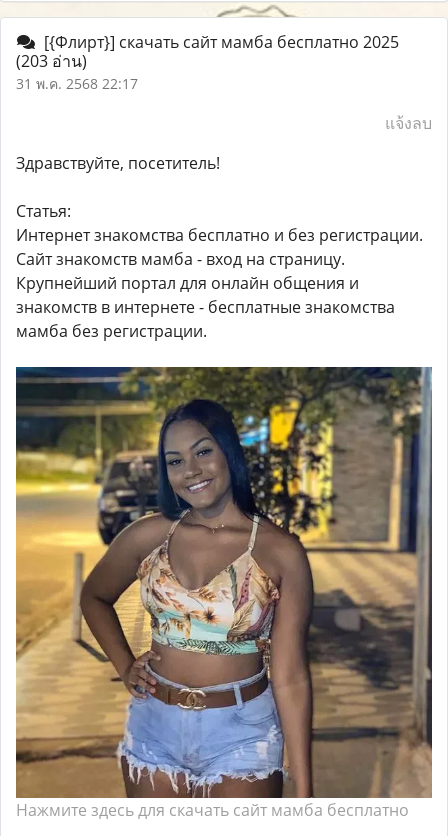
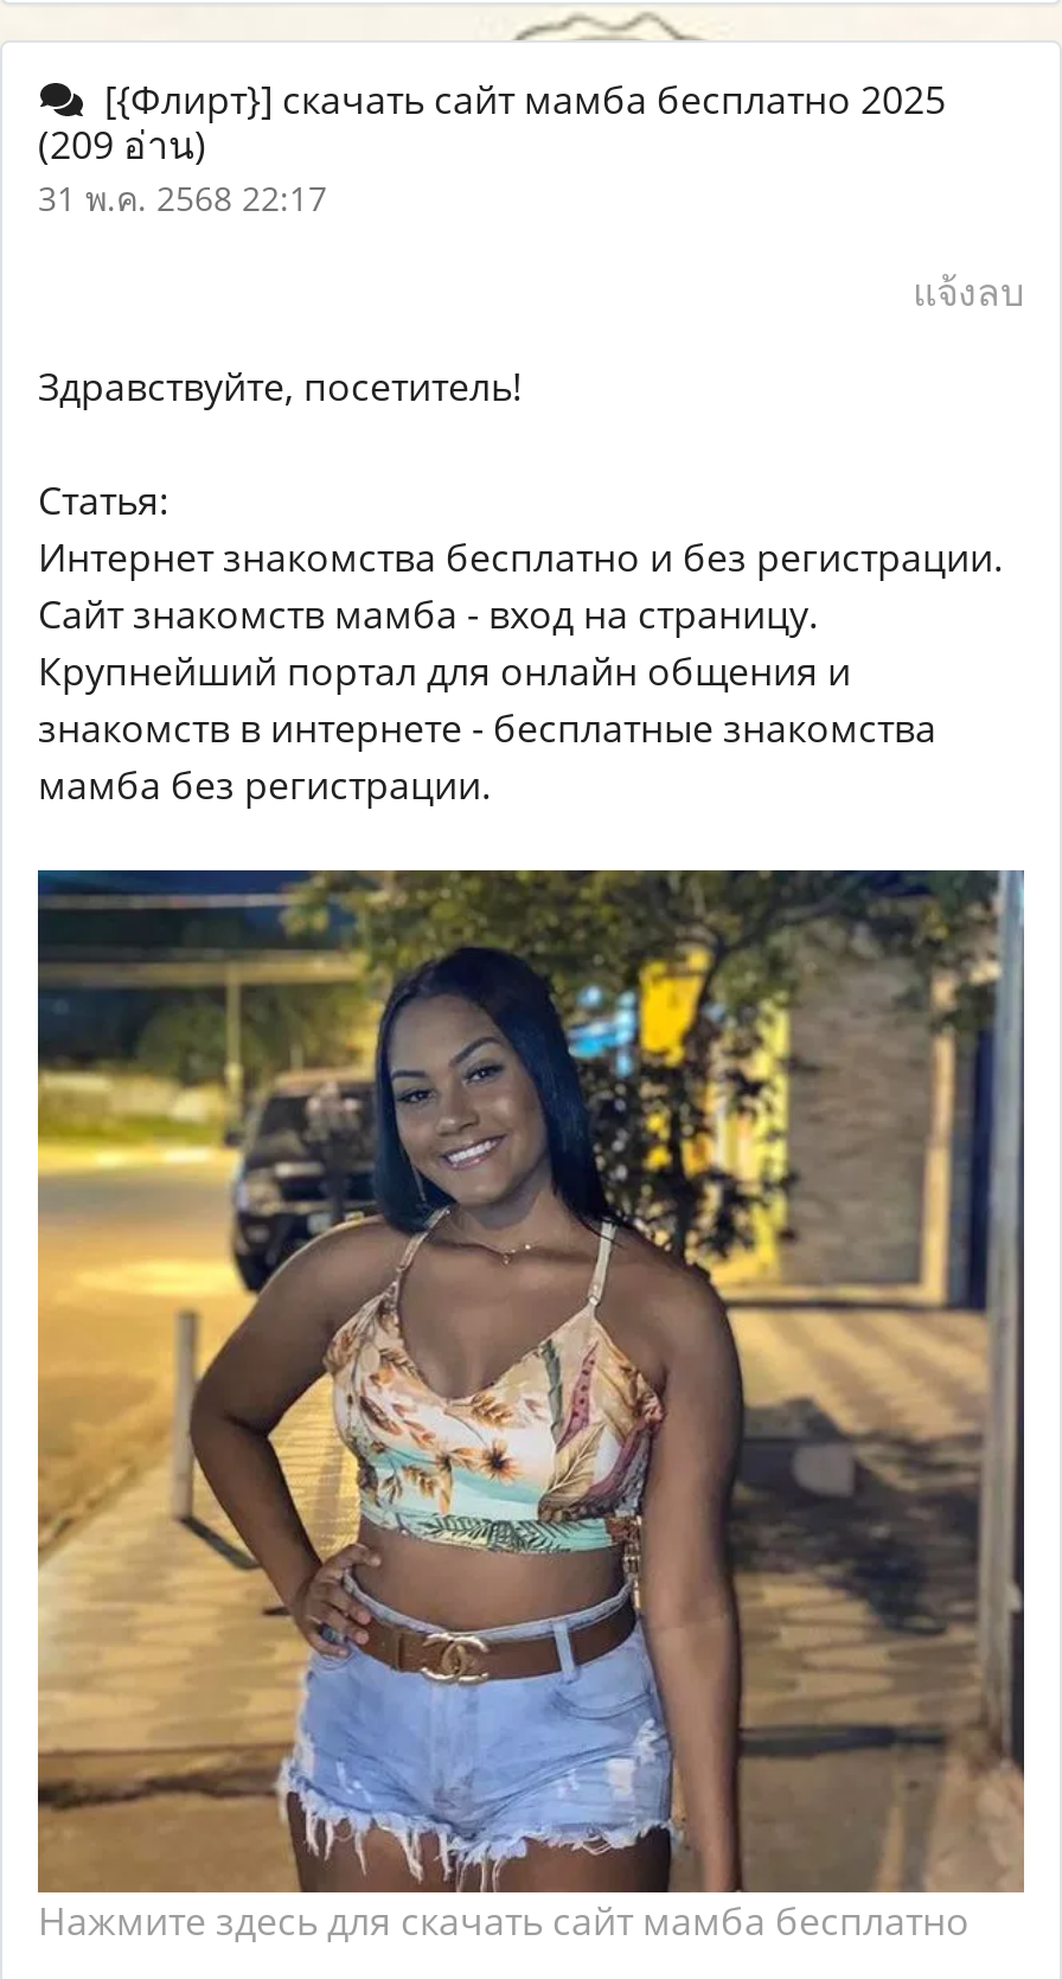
[16,50,87,72] (203 อ่าน) -> [38,119,206,171] (209 อ่าน)

